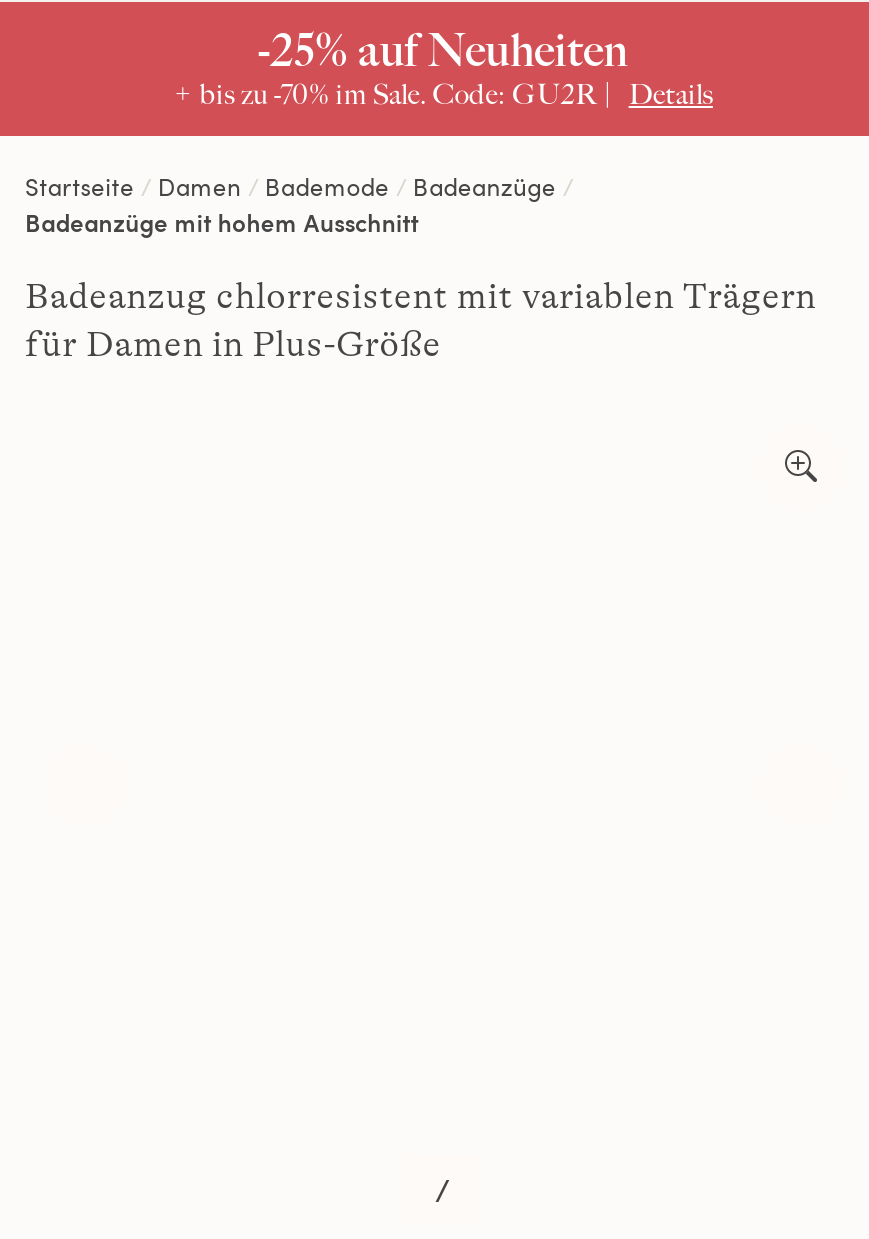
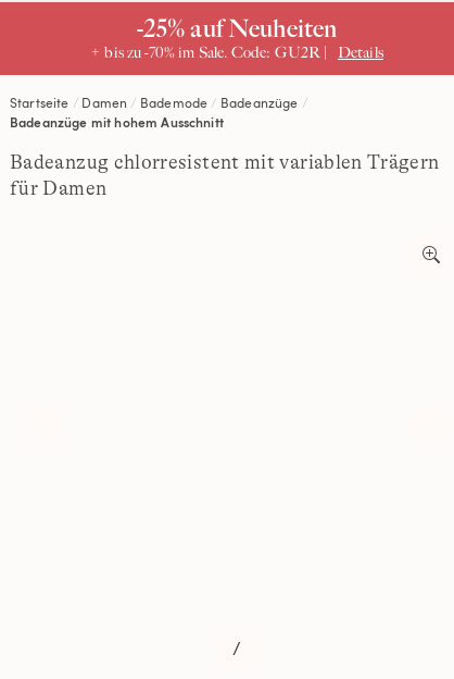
[25,324,442,364] für Damen in Plus-Größe -> [10,177,107,199] für Damen

